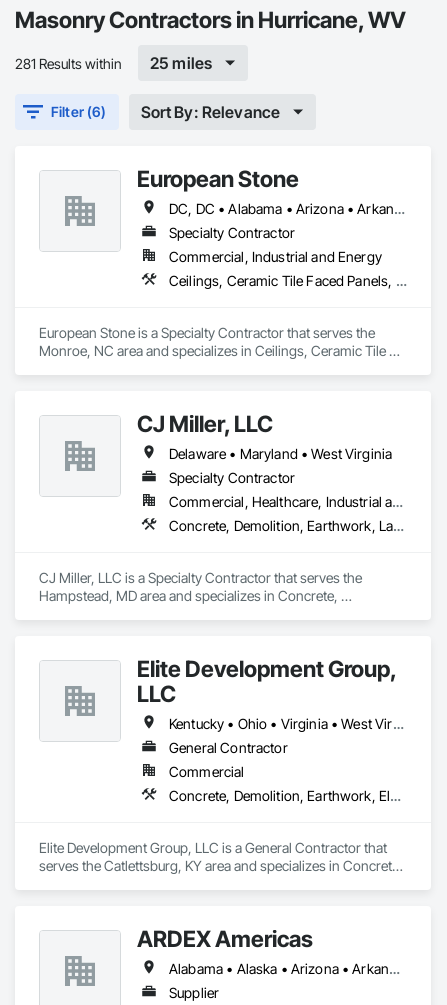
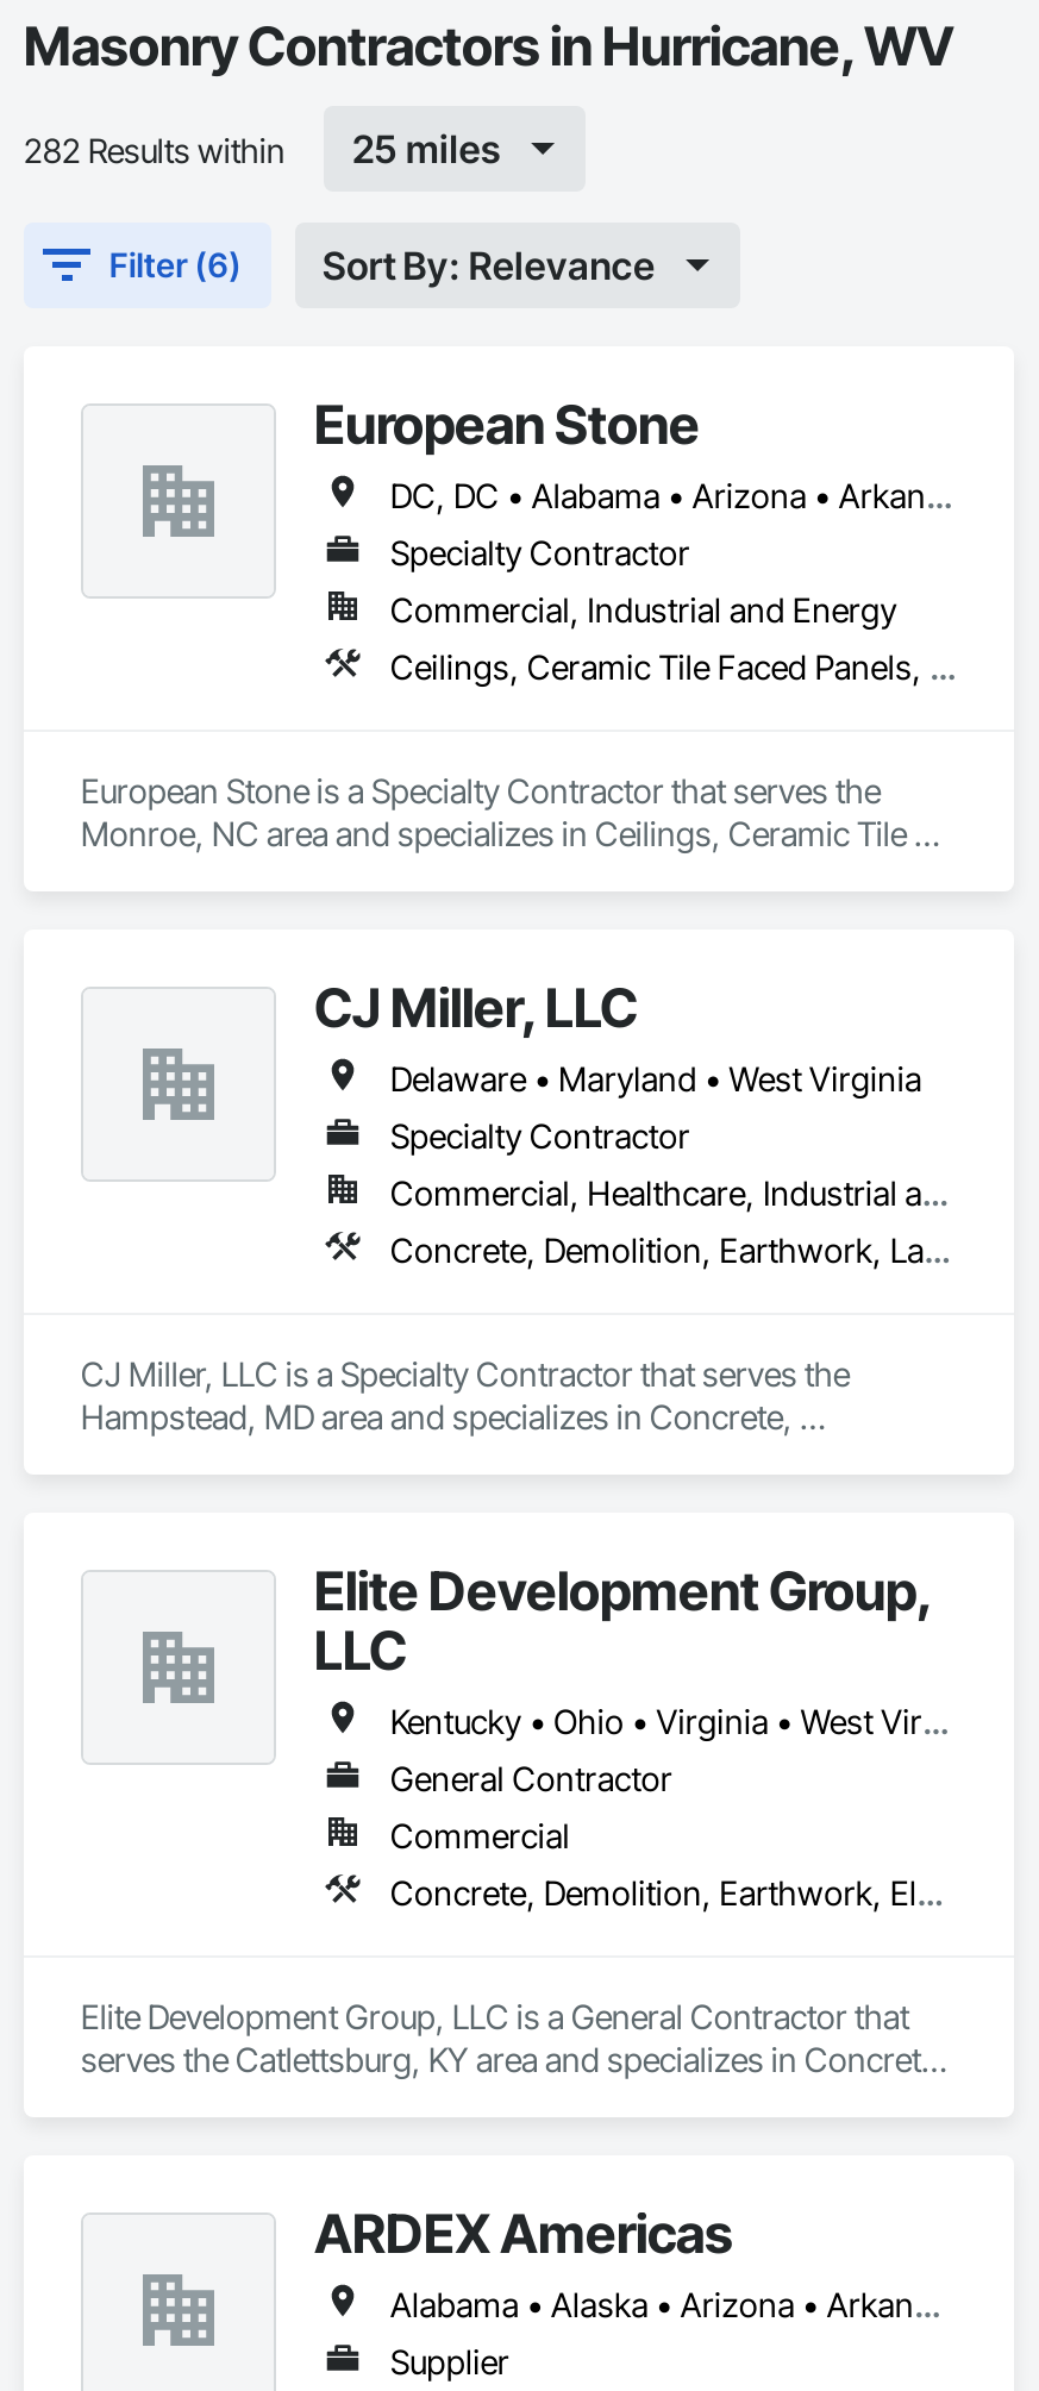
[15,54,122,71] 281 Results within -> [24,129,286,169] 282 Results within

